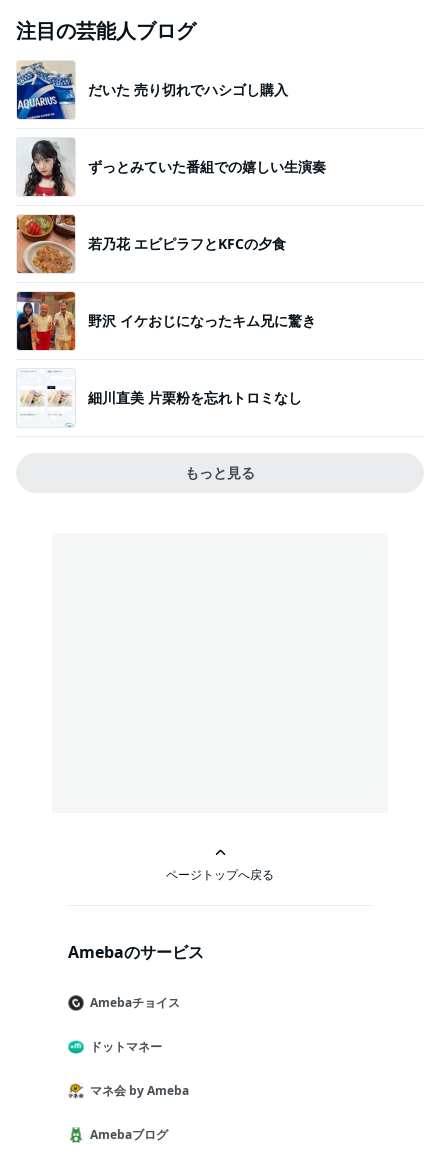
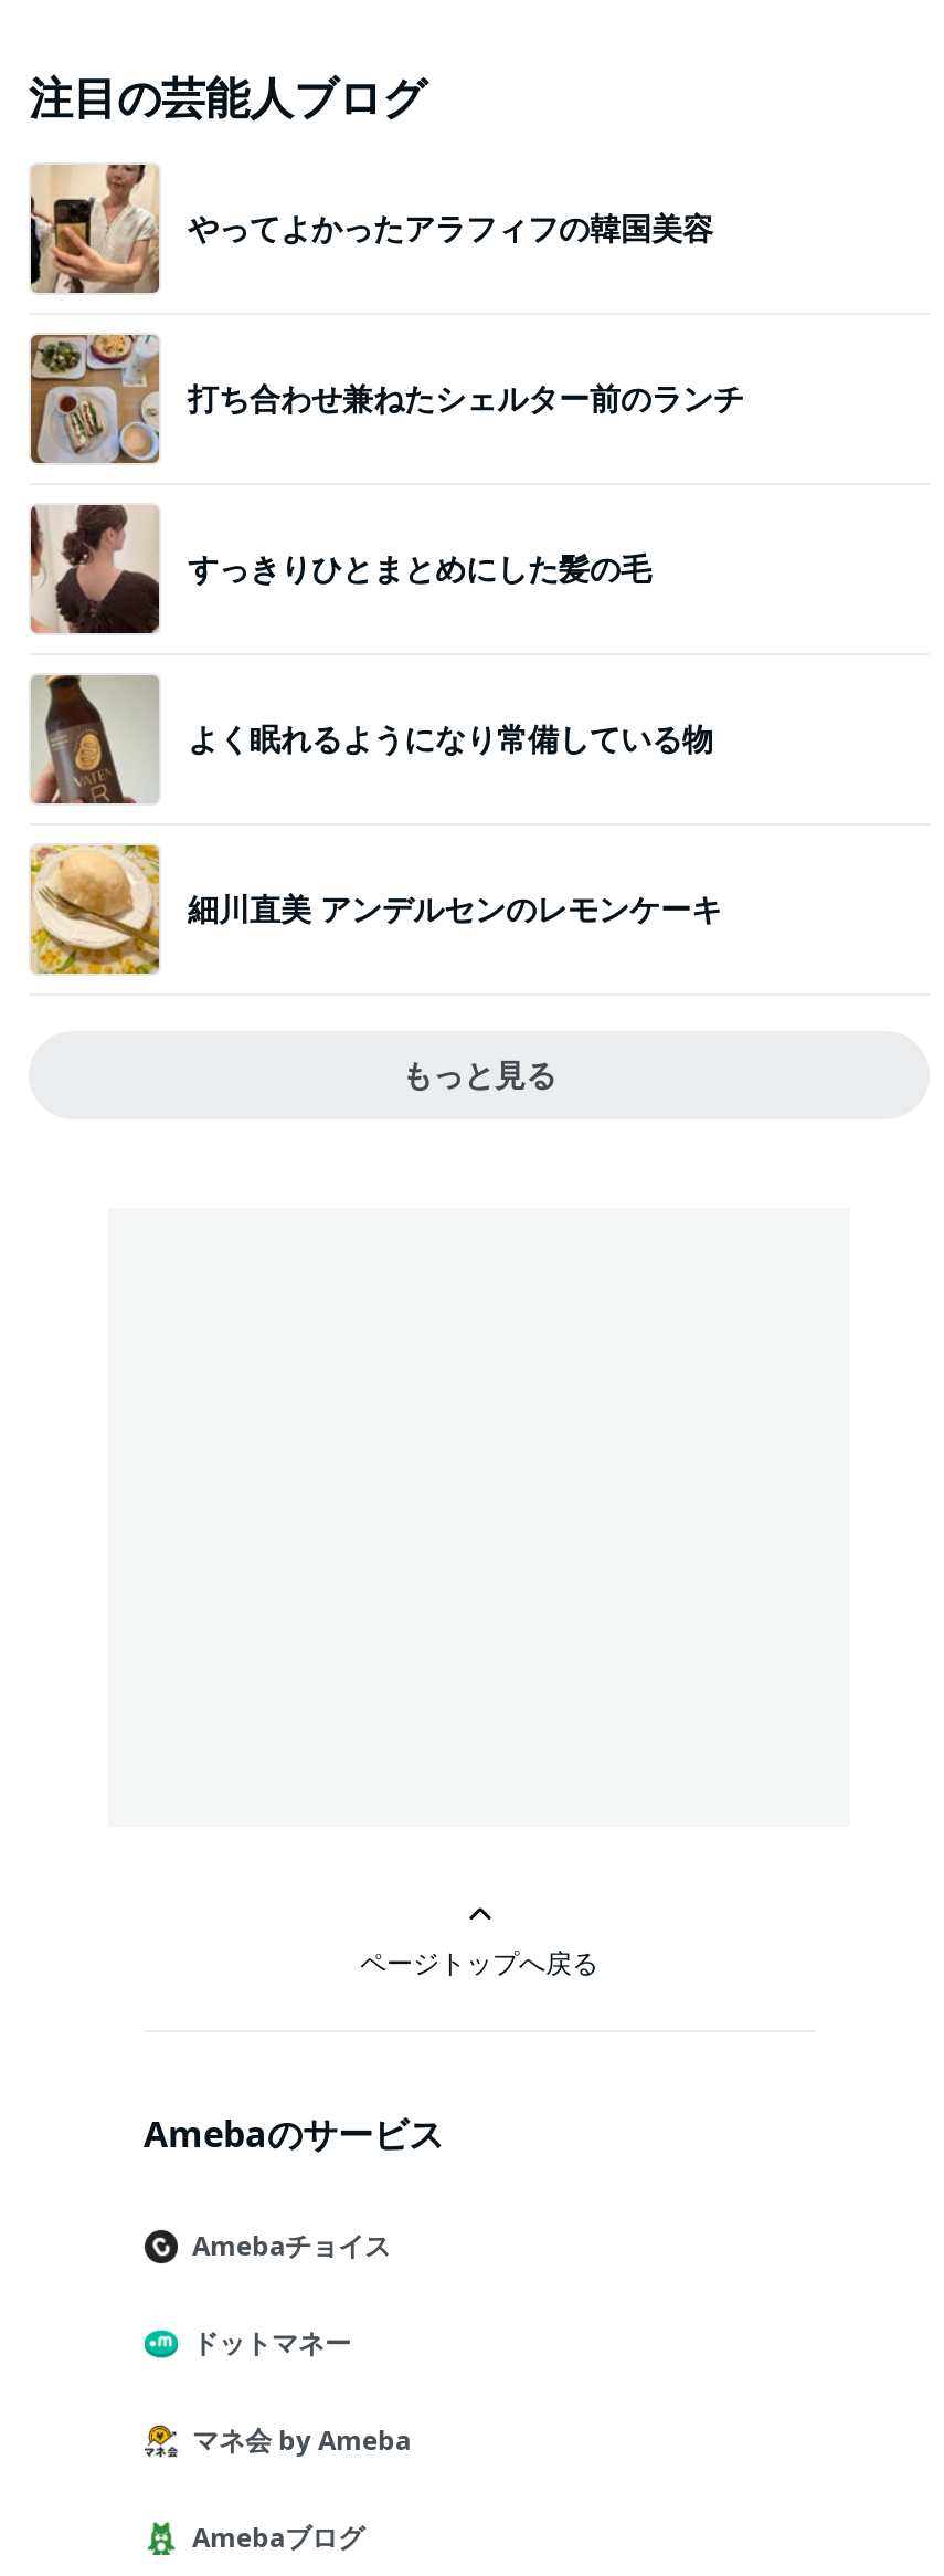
[16,61,288,120] [image] | だいた 売り切れでハシゴし購入 -> [29,162,713,295] [image] | やってよかったアラフィフの韓国美容
[17,138,326,197] [image] | ずっとみていた番組での嬉しい生演奏 -> [29,333,744,465] [image] | 打ち合わせ兼ねたシェルター前のランチ
[16,214,286,274] [image] | 若乃花 エビピラフとKFCの夕食 -> [29,505,651,635] [image] | すっきりひとまとめにした髪の毛
[16,291,316,351] [image] | 野沢 イケおじになったキム兄に驚き -> [29,673,713,806] [image] | よく眠れるようになり常備している物
[17,369,302,428] [image] | 細川直美 片栗粉を忘れトロミなし -> [29,843,722,976] [image] | 細川直美 アンデルセンのレモンケーキ

